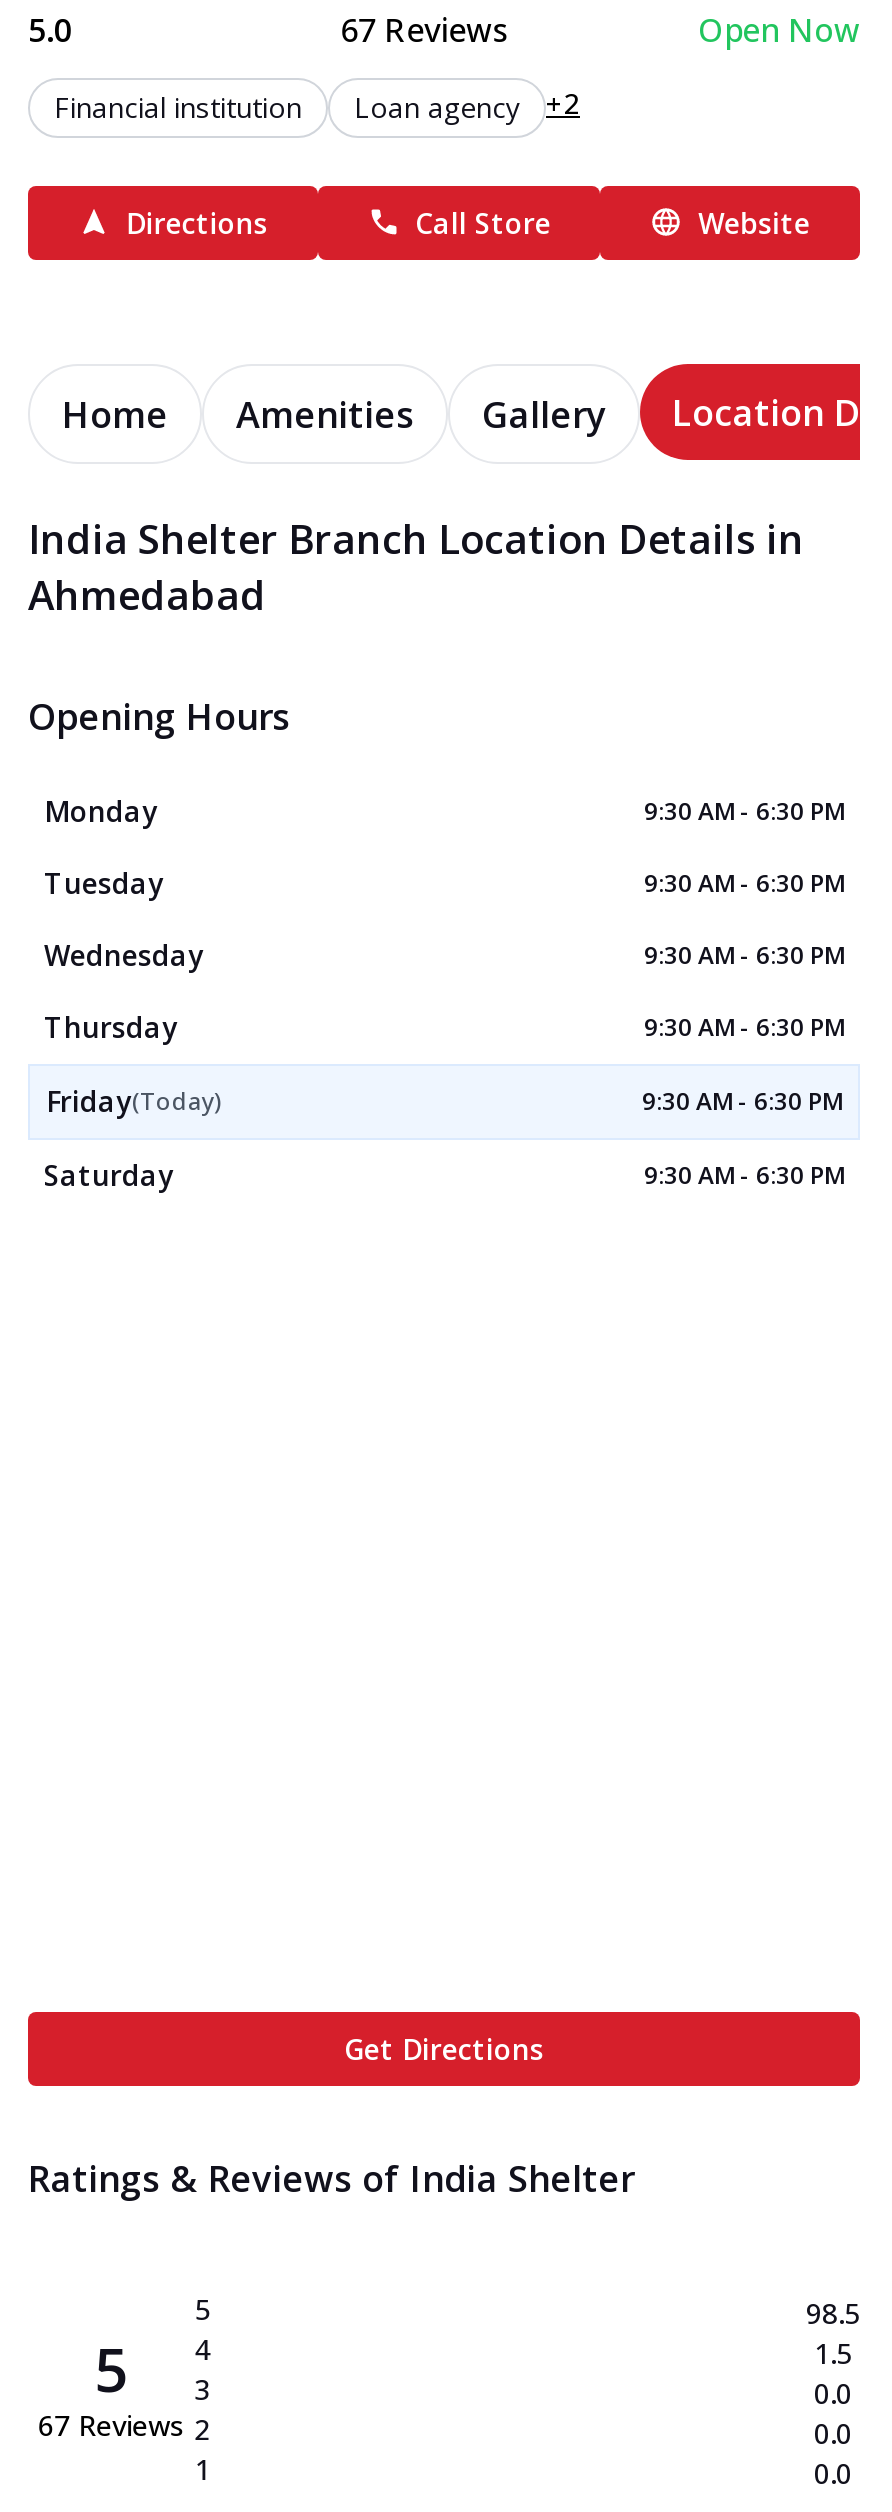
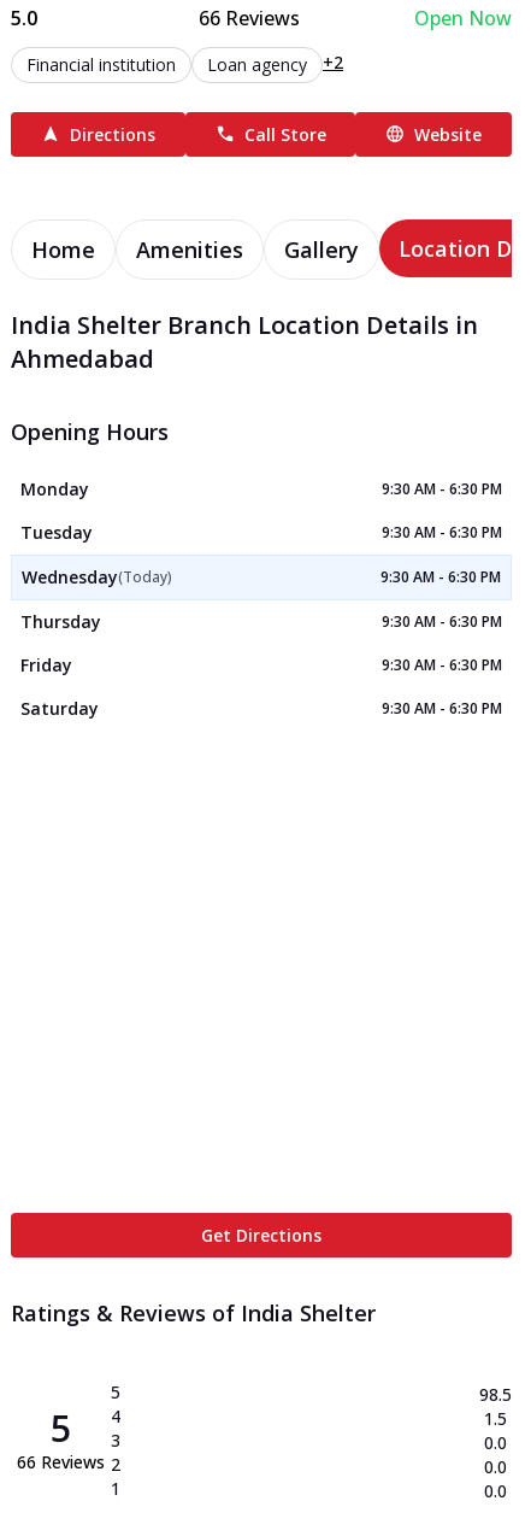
[340,7,508,51] 67 Reviews -> [199,4,300,31] 66 Reviews
[44,935,204,973] Wednesday -> [22,565,172,588] Wednesday(Today)
[46,1081,222,1119] Friday(Today) -> [20,653,72,676] Friday
[38,2405,210,2447] 67 Reviews 2 -> [17,1450,121,1475] 66 Reviews 2

